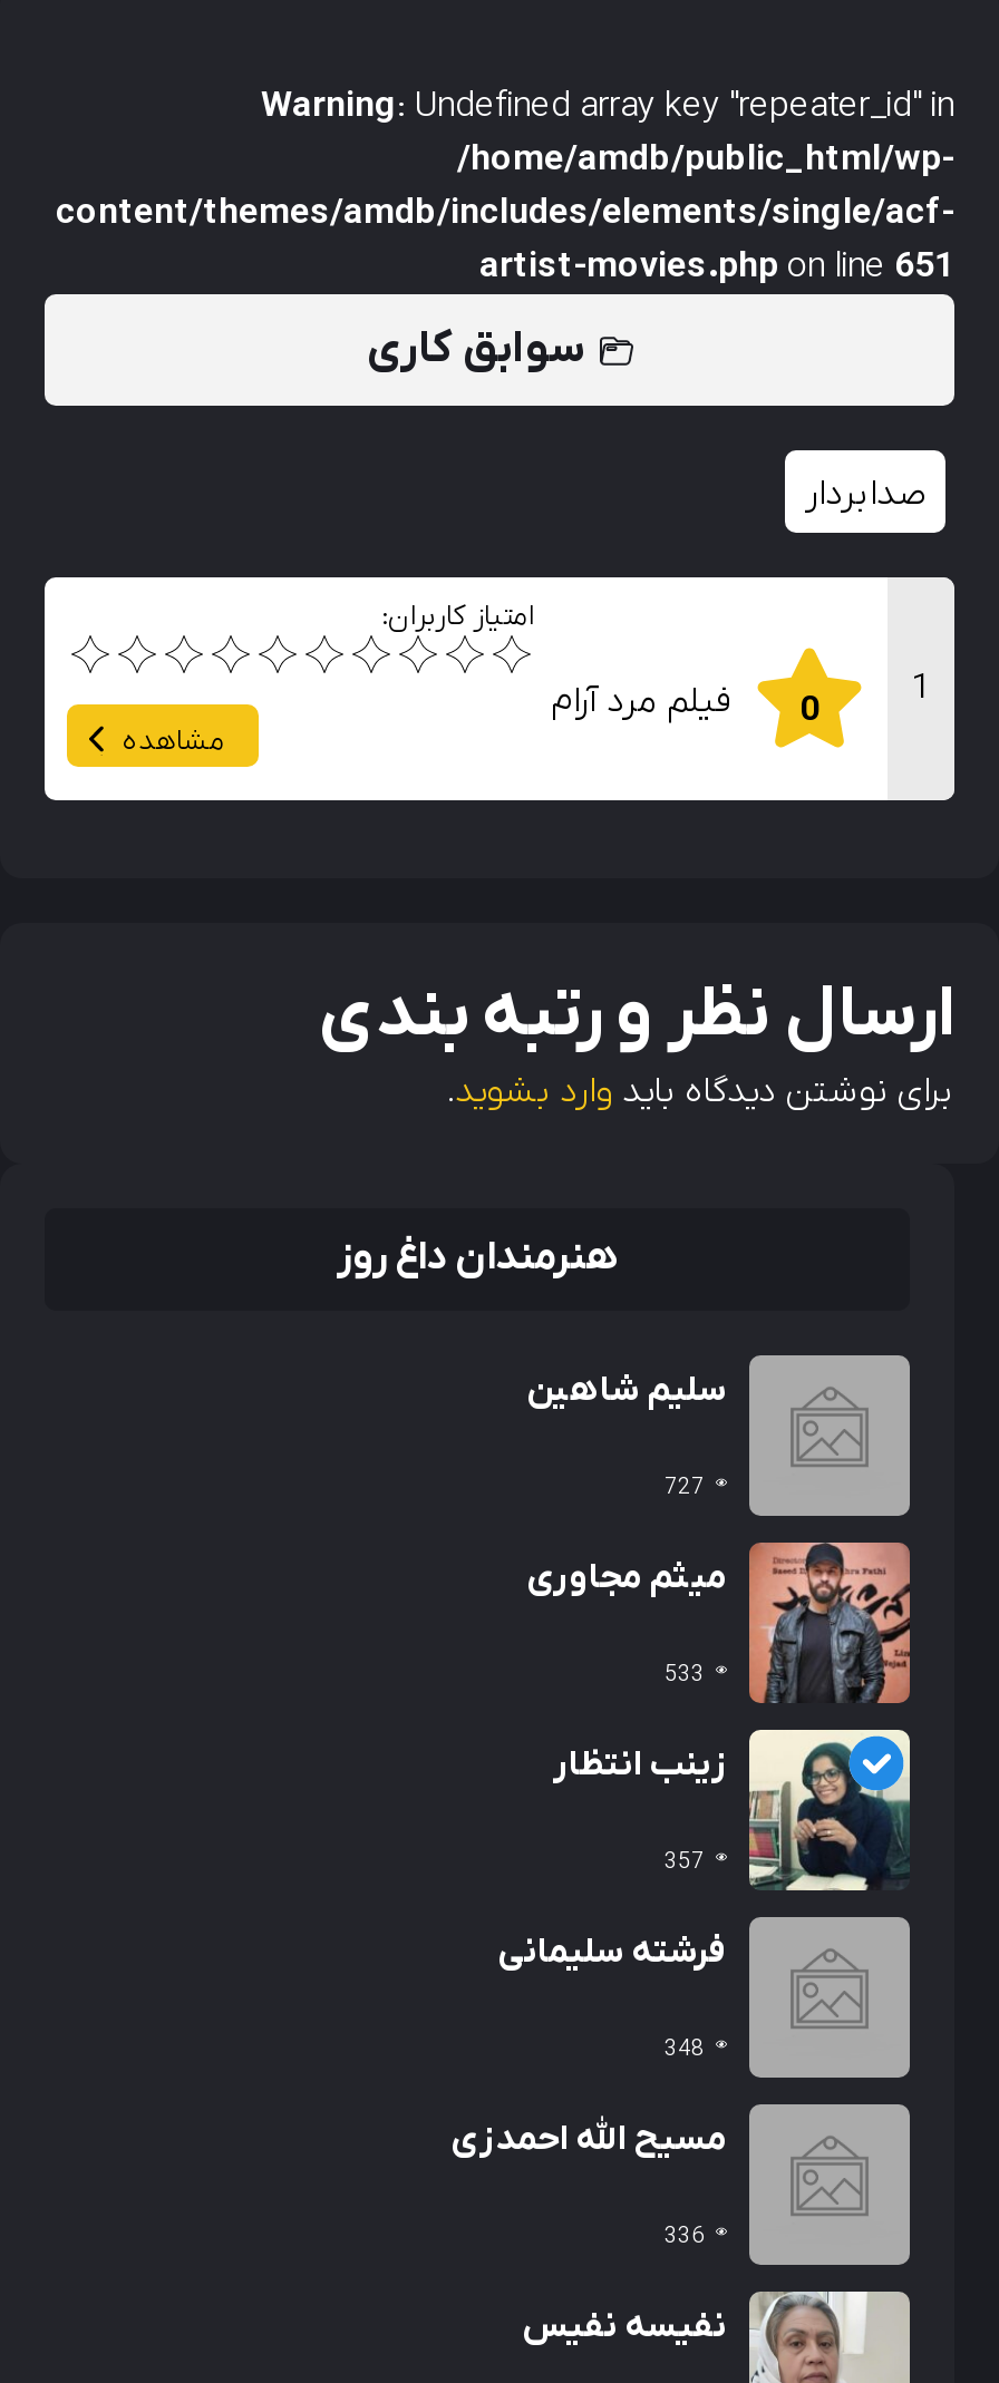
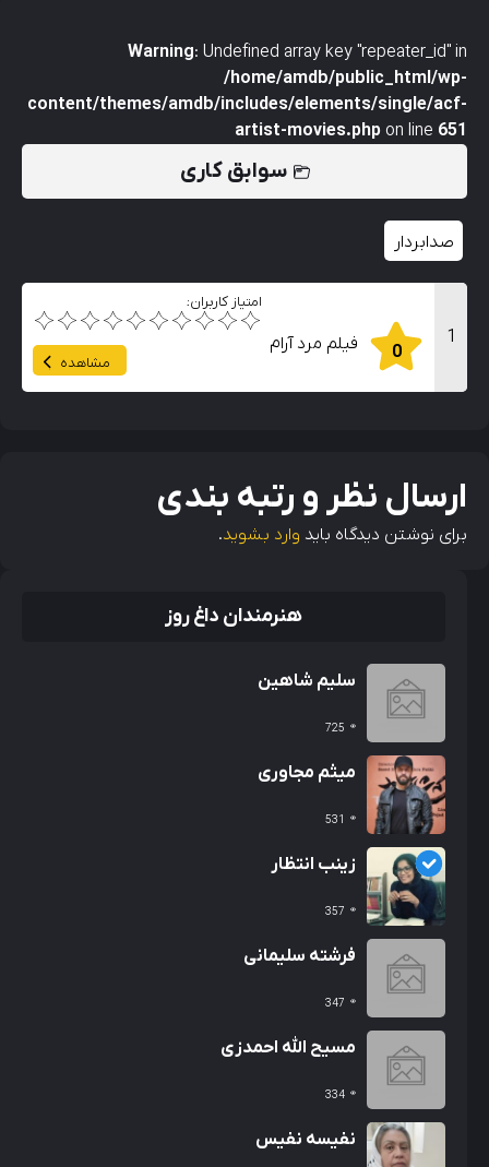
[665,1474,705,1503] 727 -> [325,722,345,736] 725
[665,1662,705,1691] 533 -> [325,814,345,828] 531
[665,2036,705,2065] 348 -> [325,997,345,1011] 347
[665,2223,705,2252] 336 -> [325,1089,345,1103] 334

